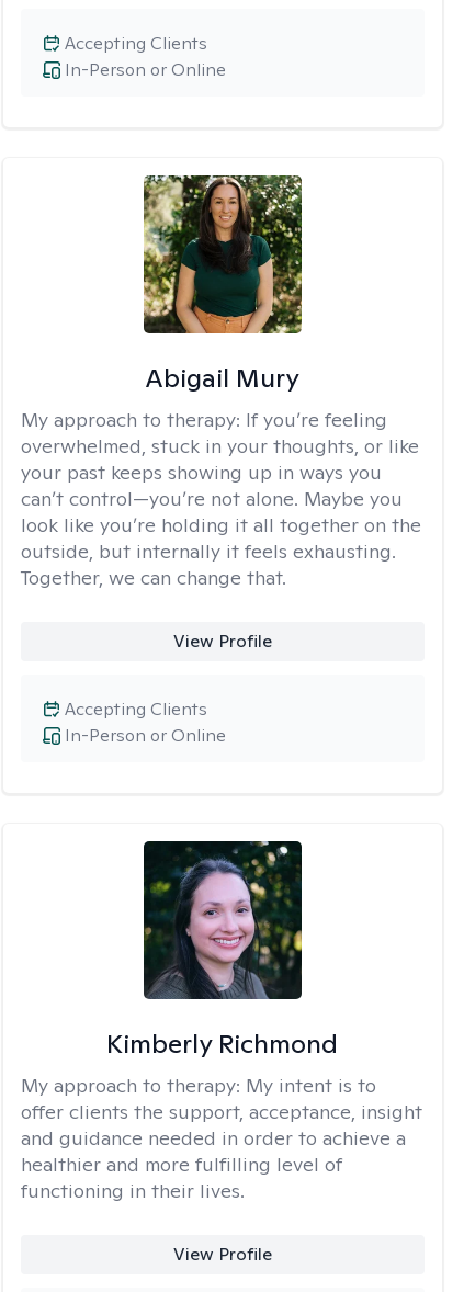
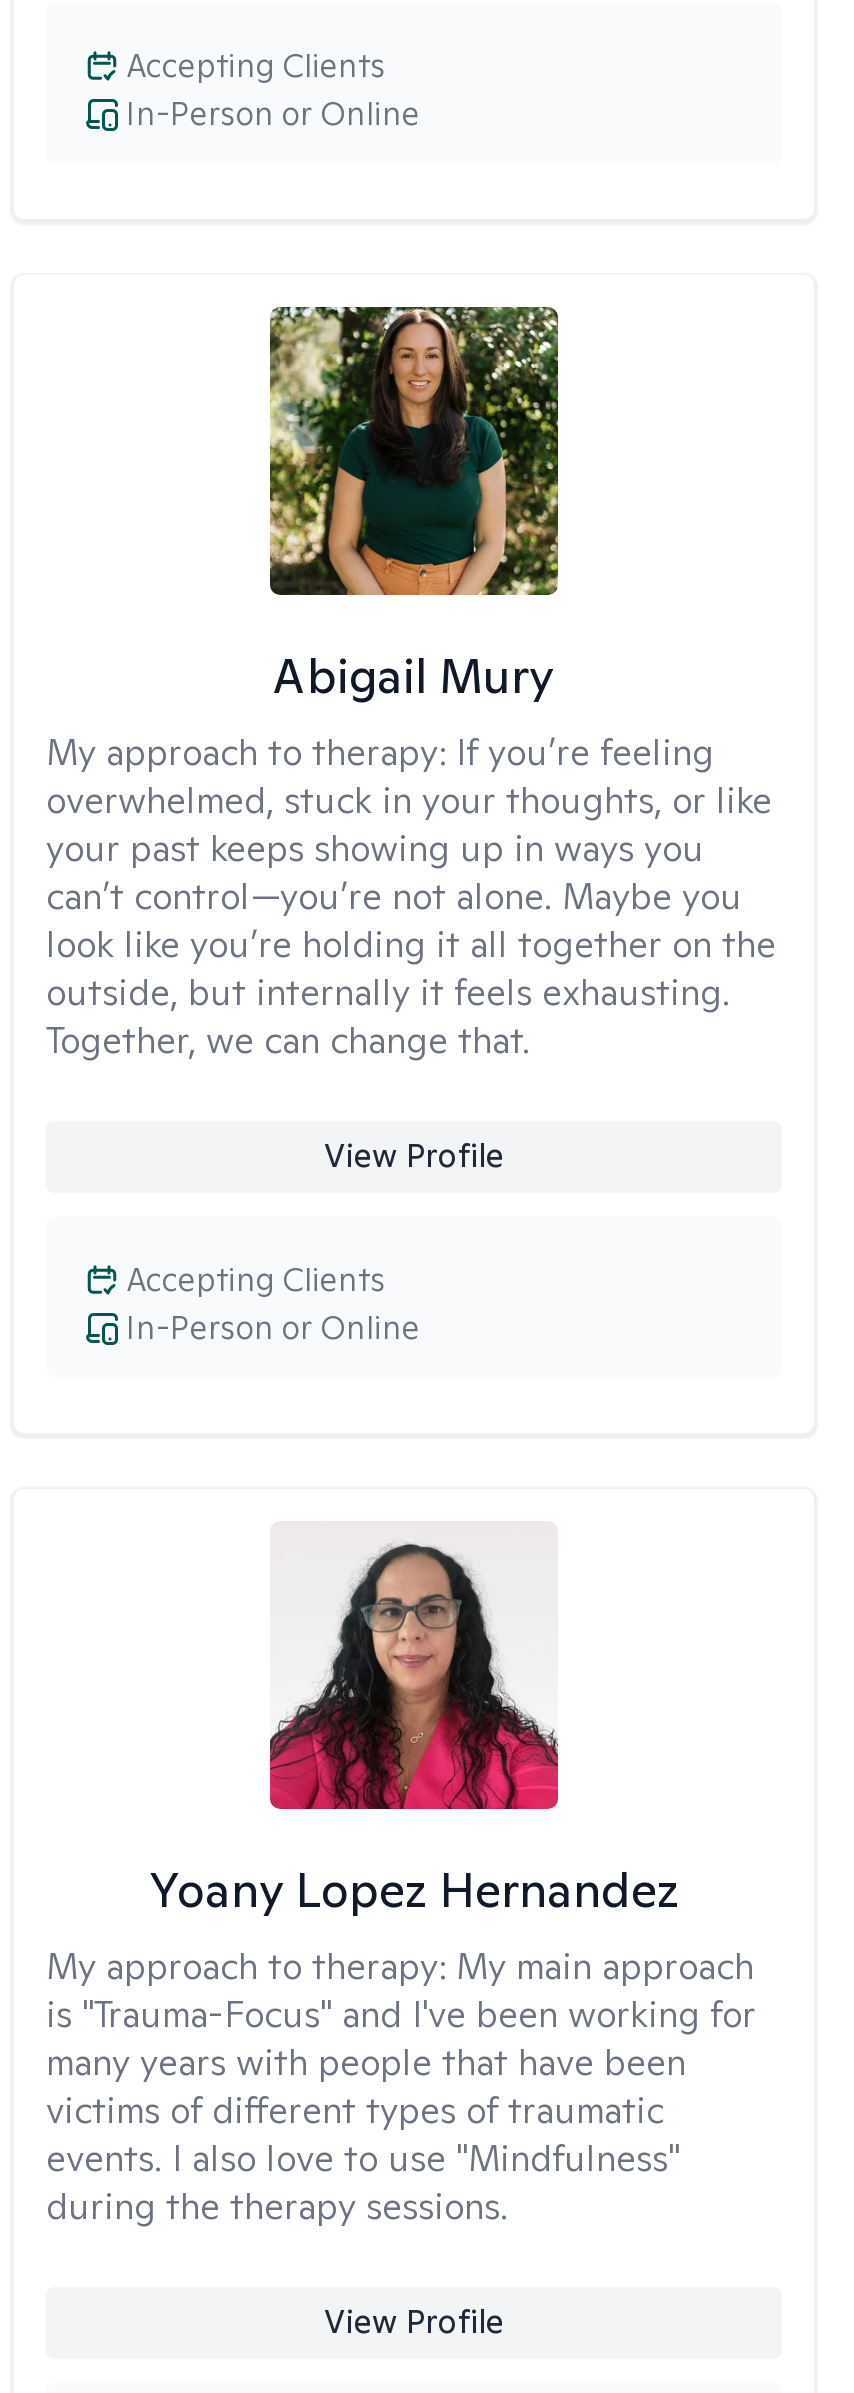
[21,840,422,1203] [image] | Kimberly Richmond | My approach to therapy: My intent is to | offer clients the support, acceptance, insight | and guidance needed in order to achieve a | healthier and more fulfilling level of | functioning in their lives. -> [46,1541,756,2229] [image] | Yoany Lopez Hernandez | My approach to therapy: My main approach | is "Trauma-Focus" and I've been working for | many years with people that have been | victims of different types of traumatic | events. I also love to use "Mindfulness" | during the therapy sessions.

